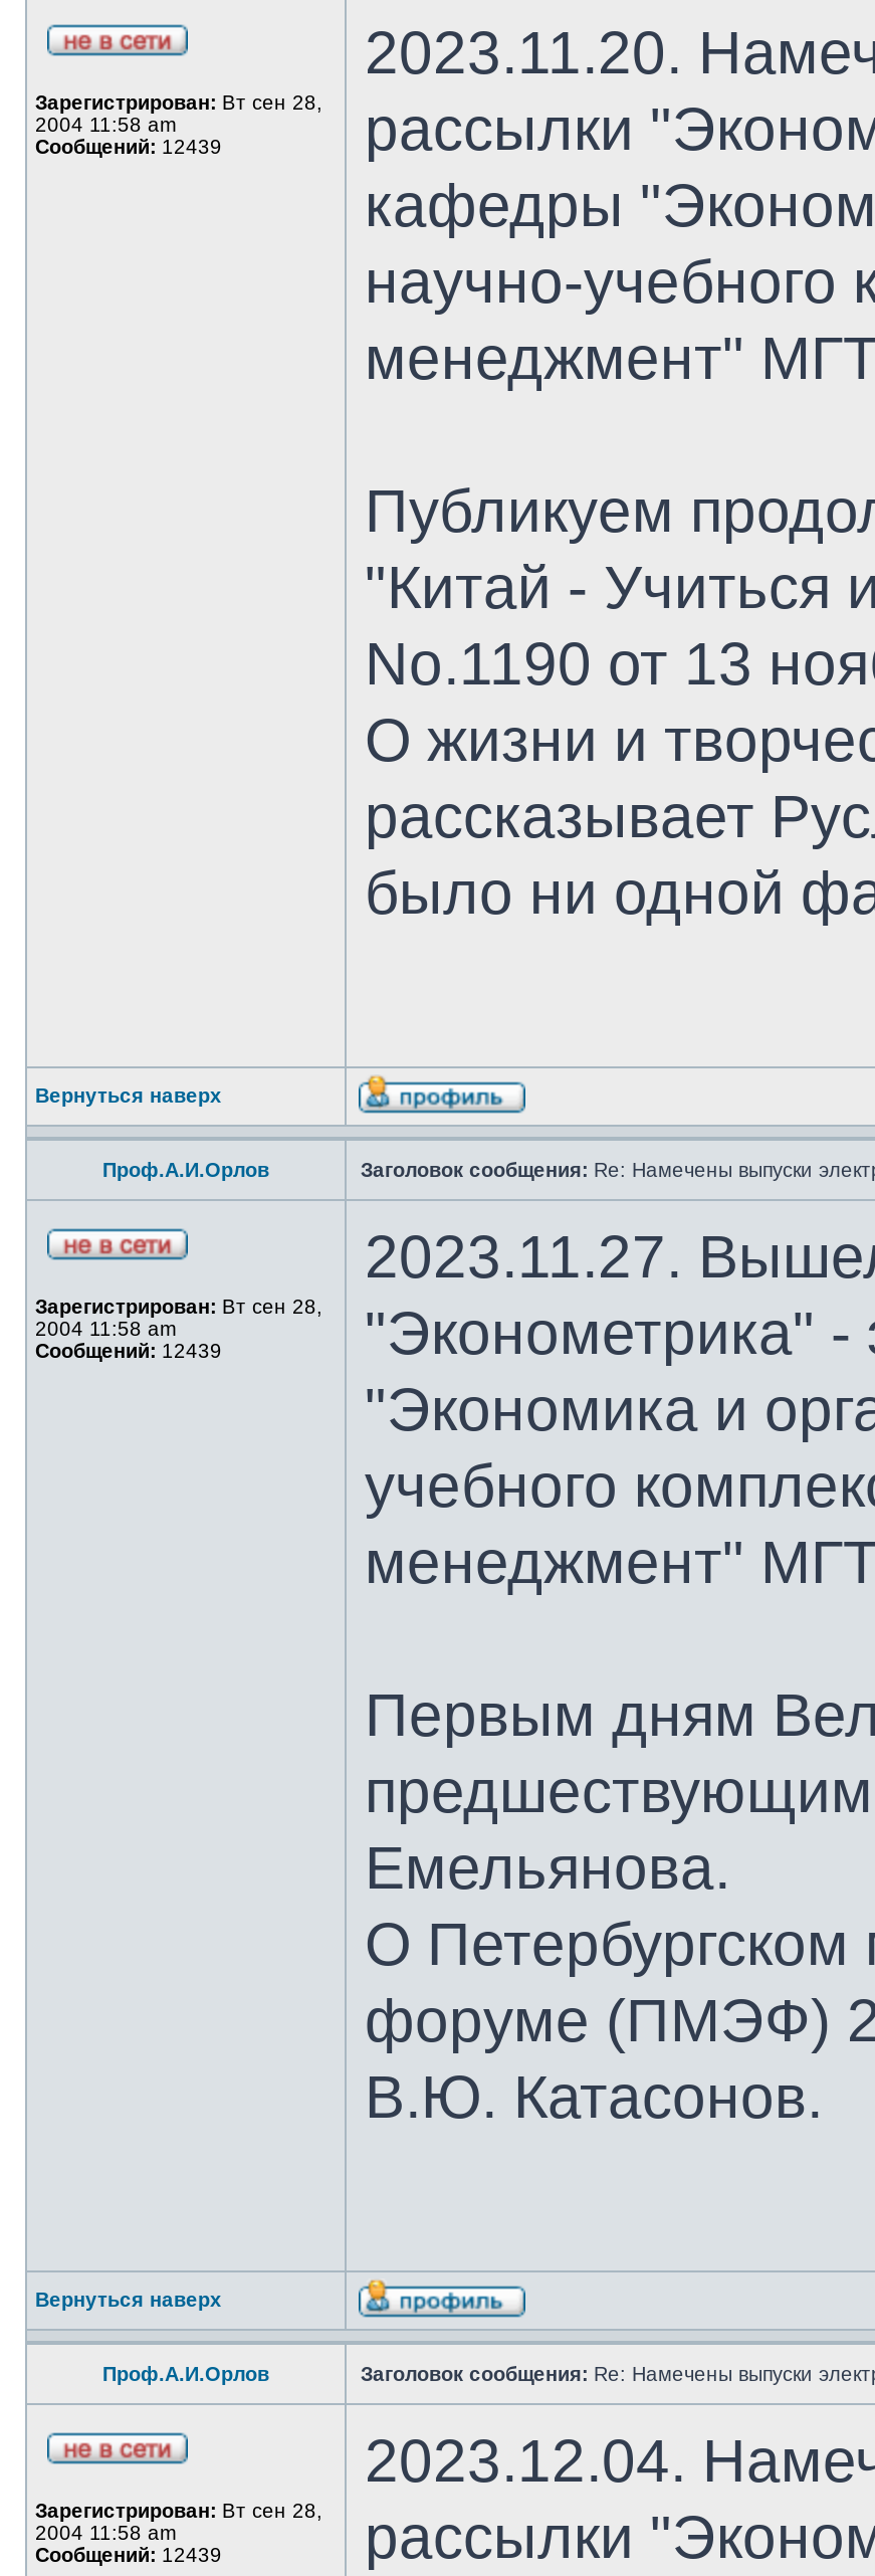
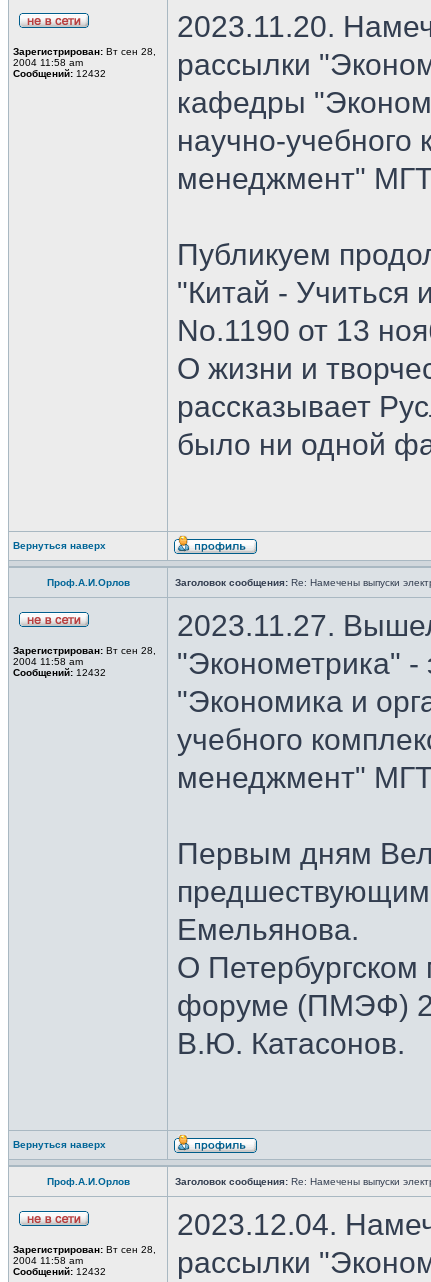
[35,136,222,158] Сообщений: 12439 -> [13,68,106,79] Сообщений: 12432
[35,1340,222,1362] Сообщений: 12439 -> [13,667,106,678] Сообщений: 12432
[35,2544,222,2566] Сообщений: 12439 -> [13,1266,106,1277] Сообщений: 12432

